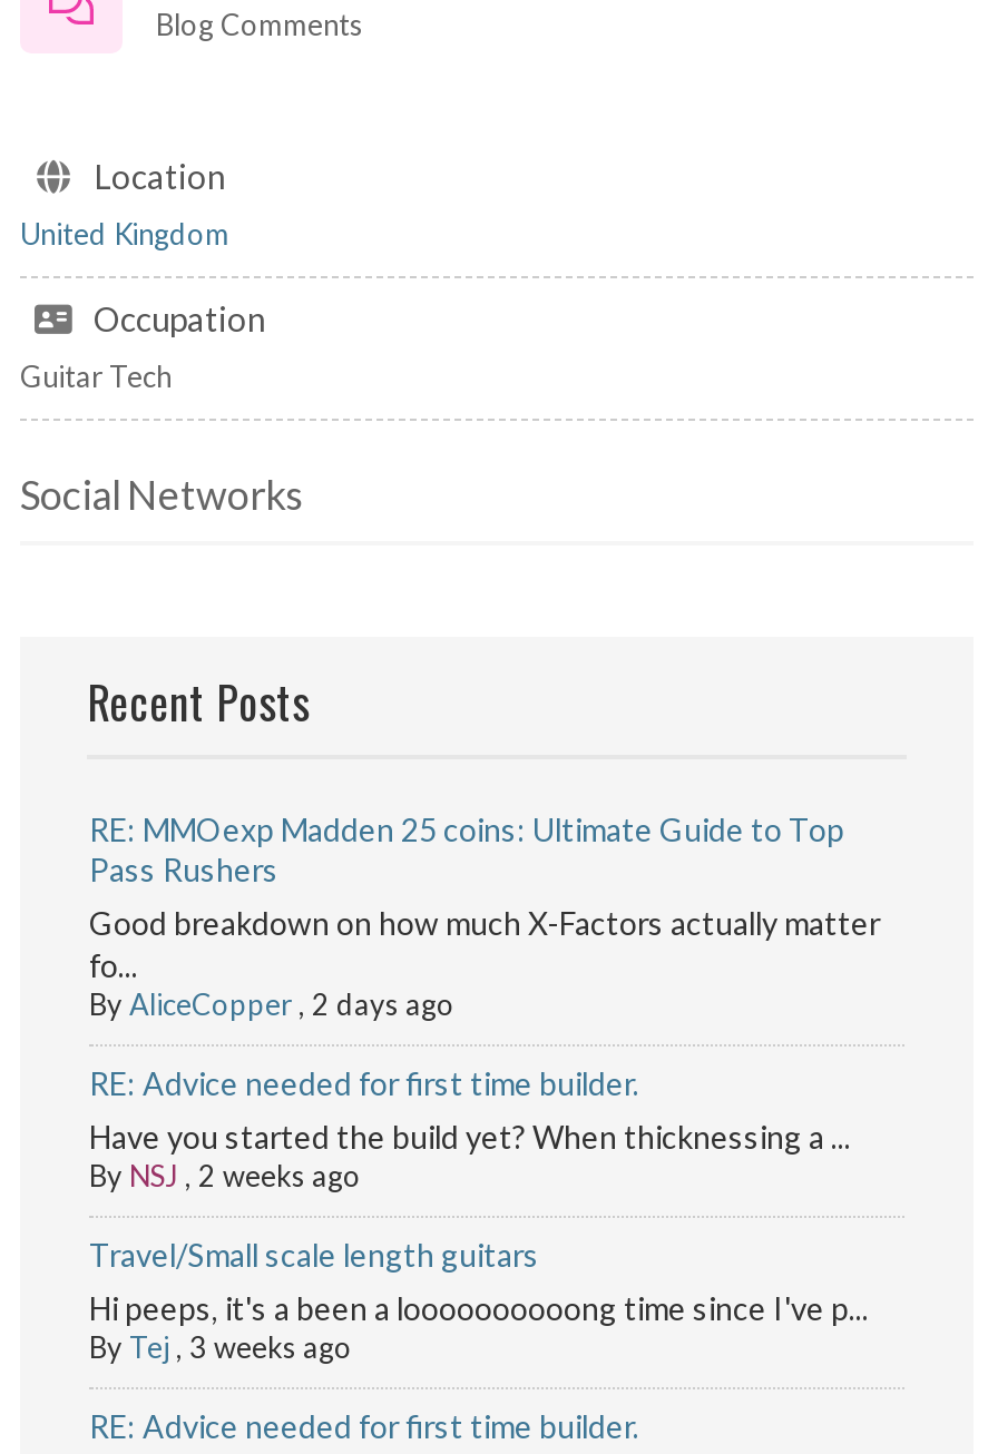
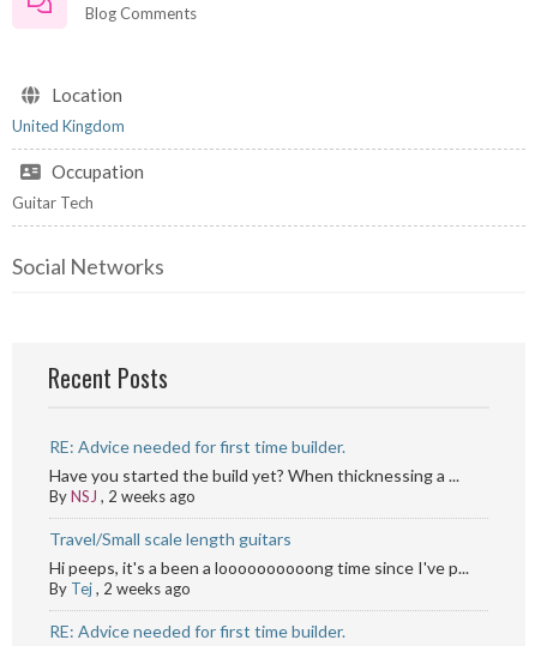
[89,810,880,1022] RE: MMOexp Madden 25 coins: Ultimate Guide to Top | Pass Rushers | Good breakdown on how much X-Factors actually matter | fo... | By AliceCopper, 2 days ago -> none
[89,1329,352,1365] By Tej, 3 weeks ago -> [49,579,191,598] By Tej, 2 weeks ago

